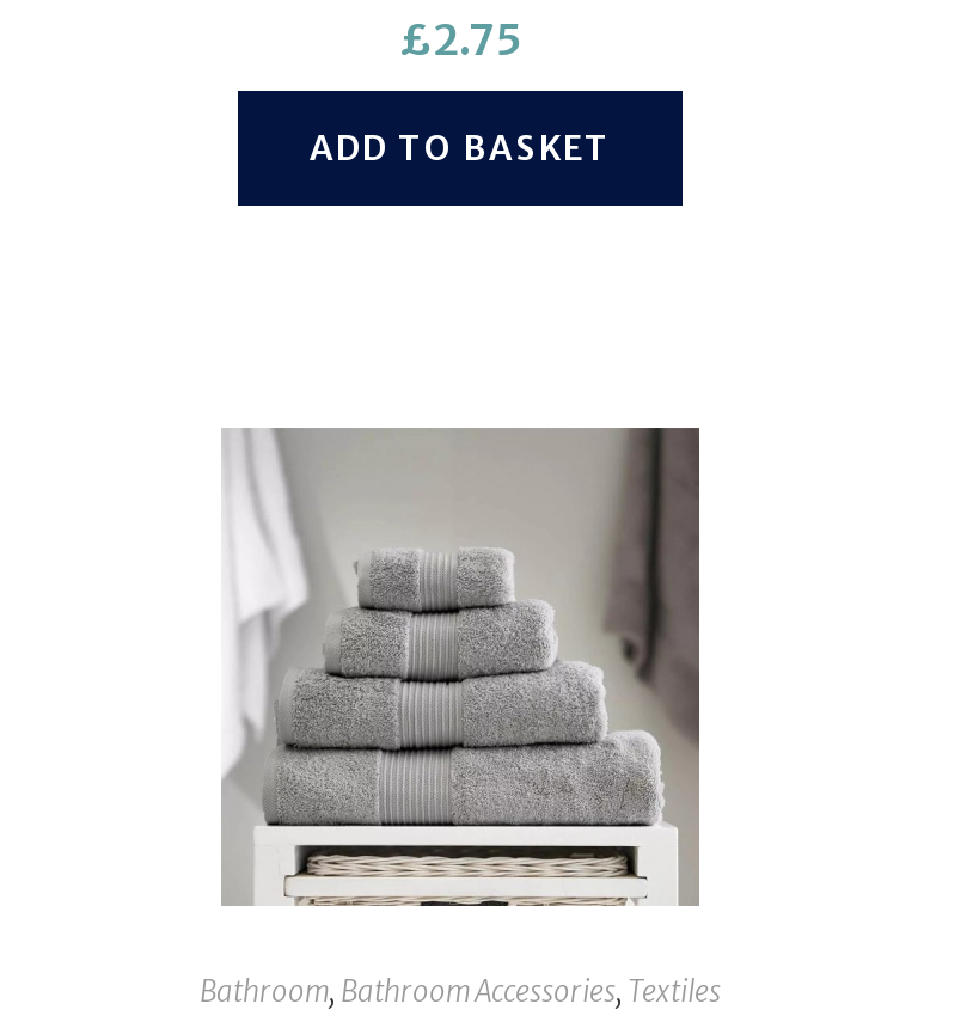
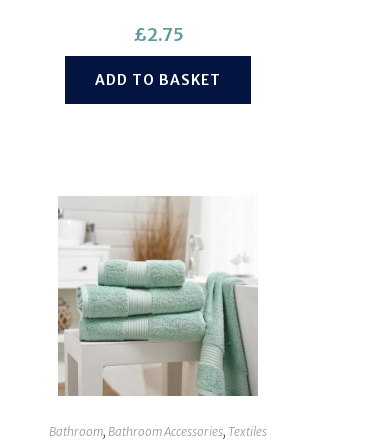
[221,424,702,907] [image] -> [57,196,258,397] [image]

